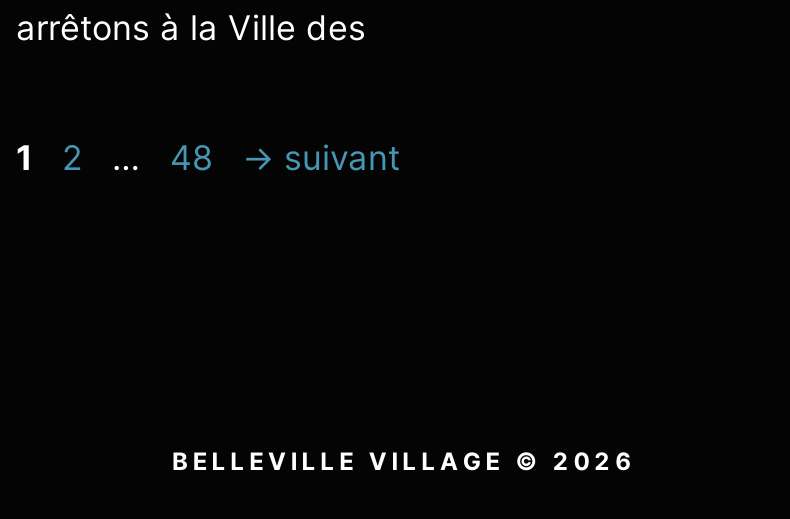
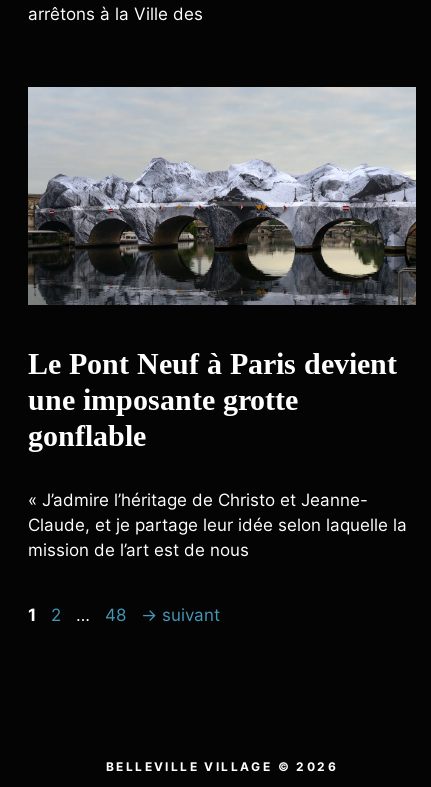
none -> [27,86,417,306] [image]
none -> [28,347,407,560] Le Pont Neuf à Paris devient | une imposante grotte | gonflable | « J’admire l’héritage de Christo et Jeanne- | Claude, et je partage leur idée selon laquelle la | mission de l’art est de nous

